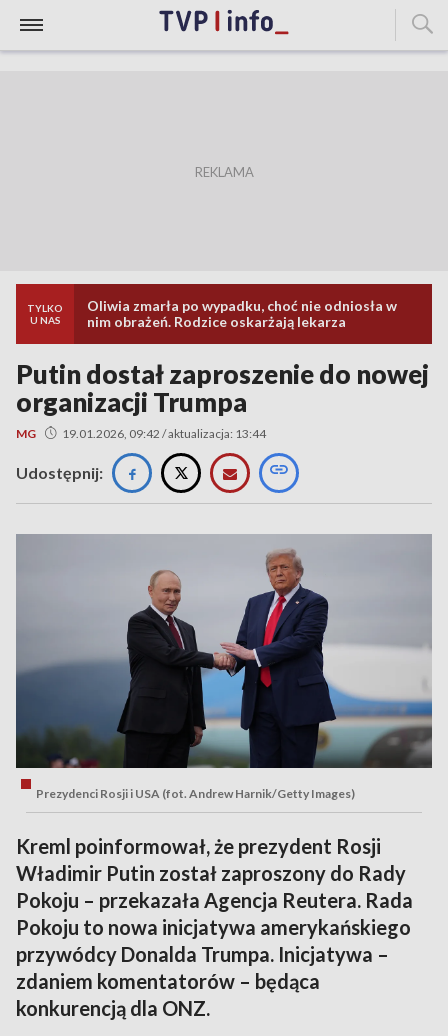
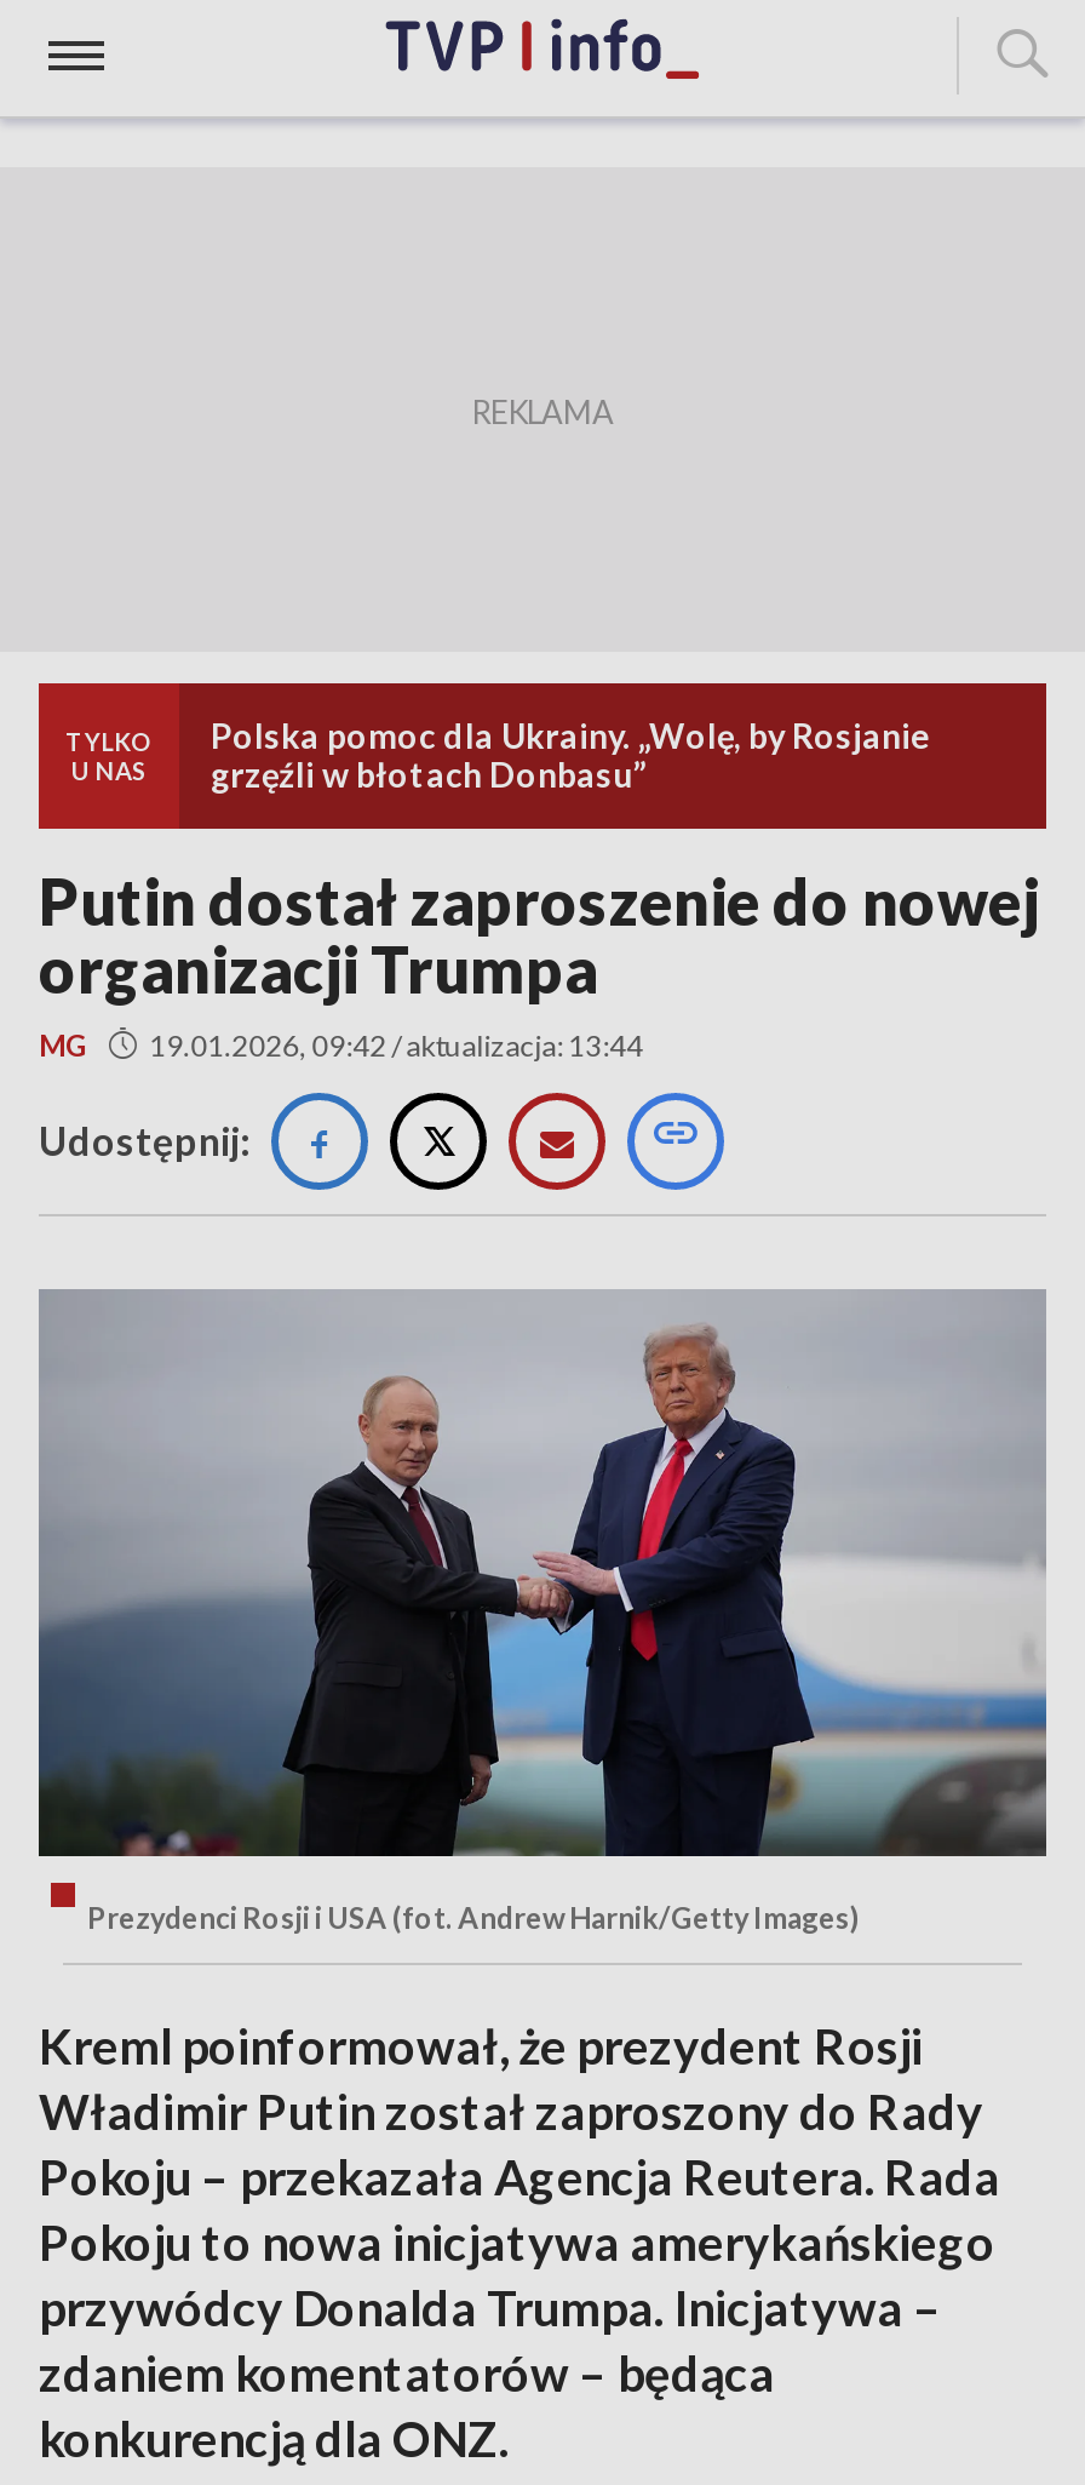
[87,297,397,330] Oliwia zmarła po wypadku, choć nie odniosła w | nim obrażeń. Rodzice oskarżają lekarza -> [211,715,930,795] Polska pomoc dla Ukrainy. „Wolę, by Rosjanie | grzęźli w błotach Donbasu”

